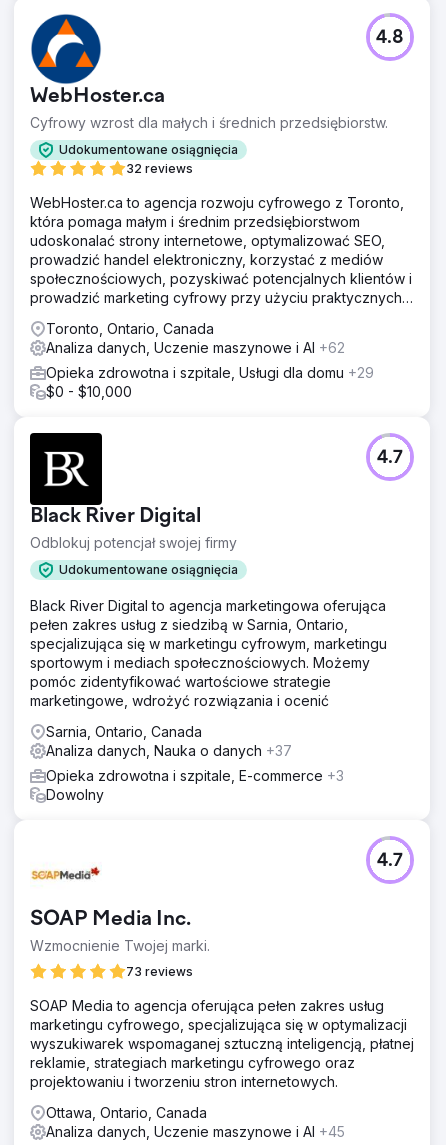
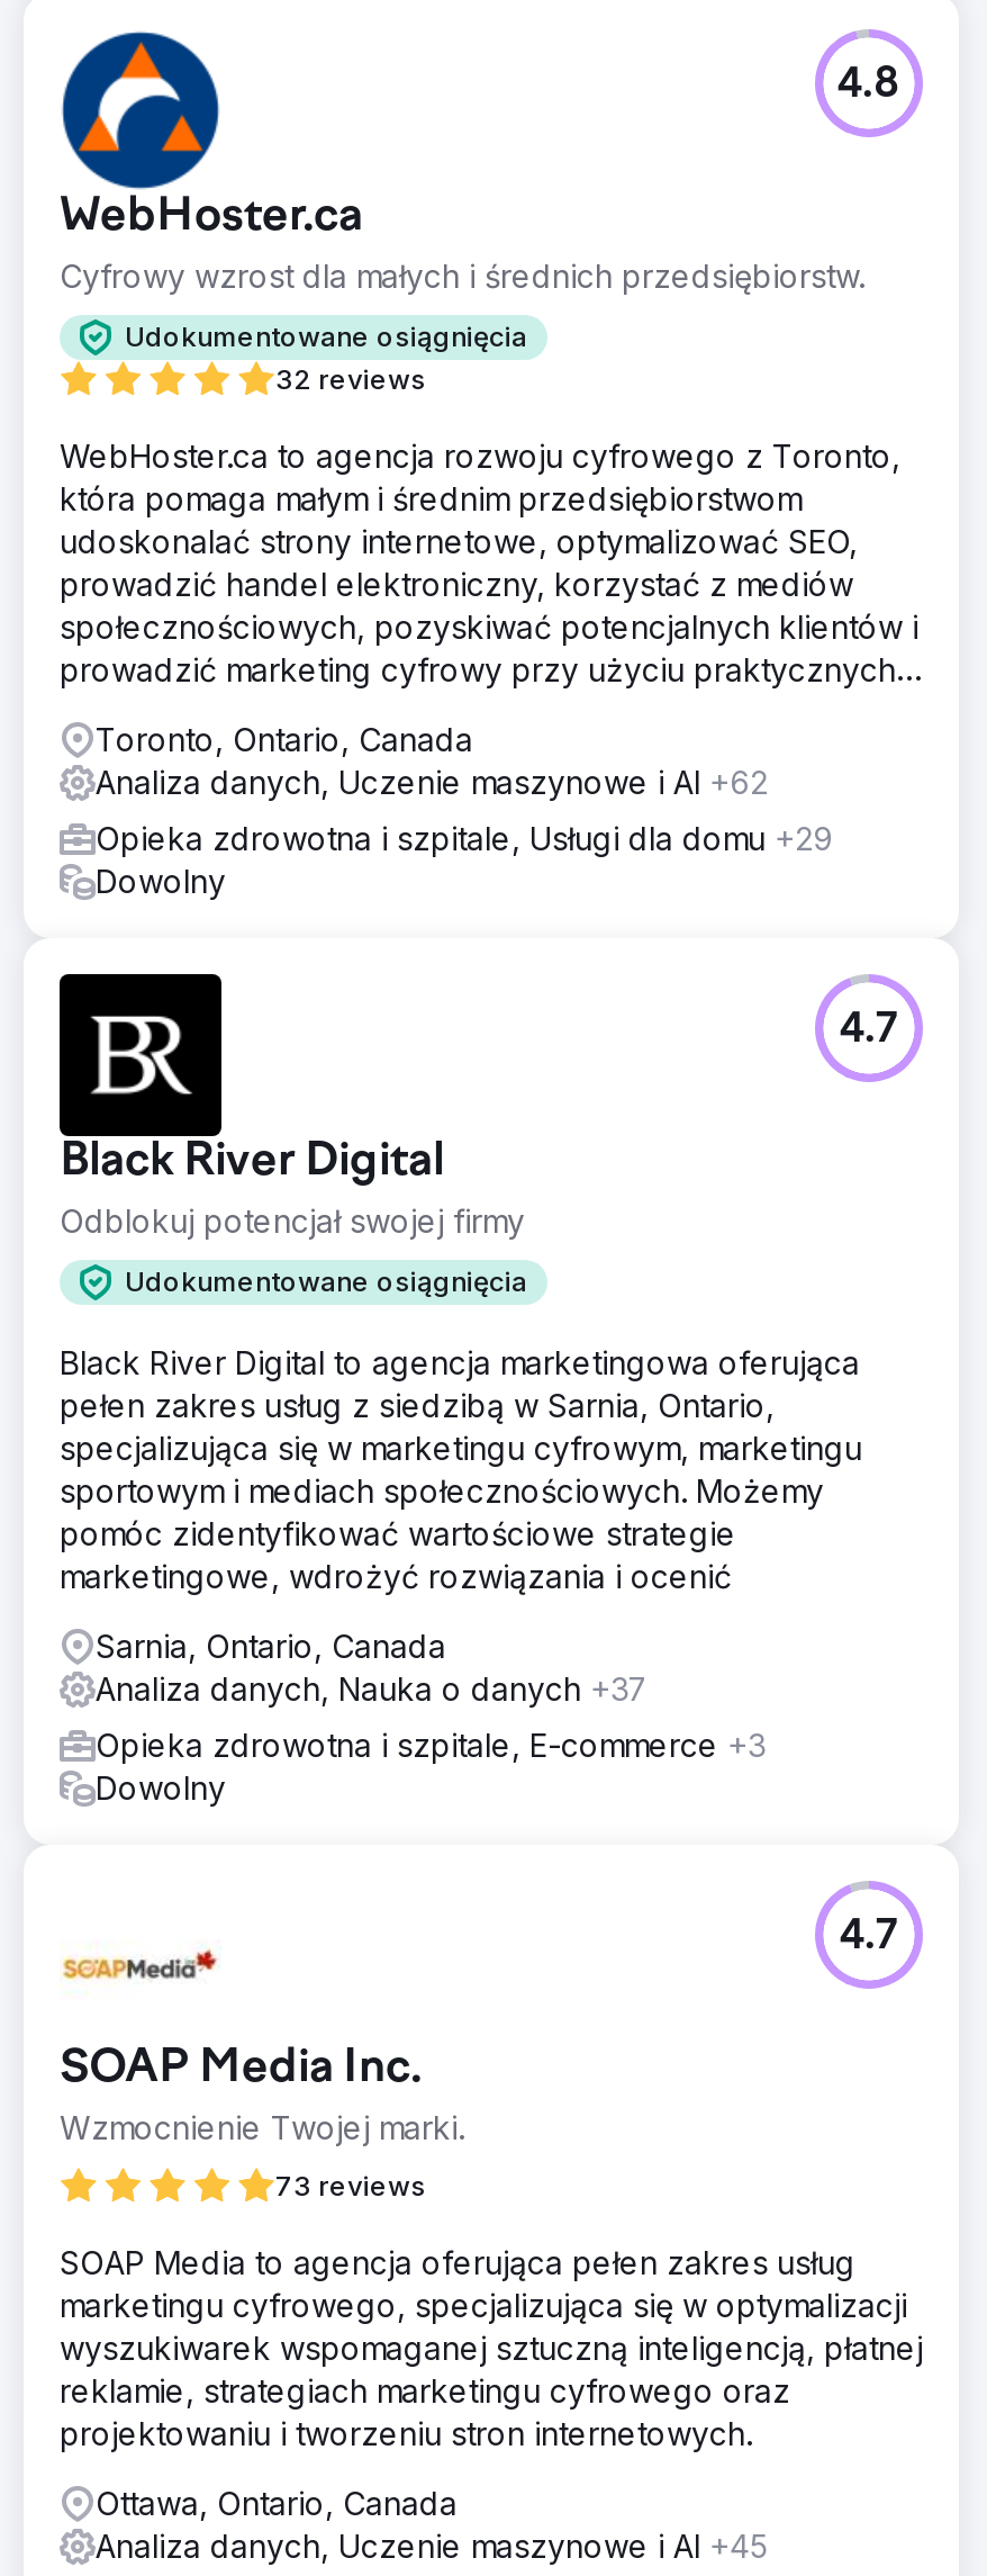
[46,383,132,400] $0 - $10,000 -> [96,861,226,899] Dowolny

